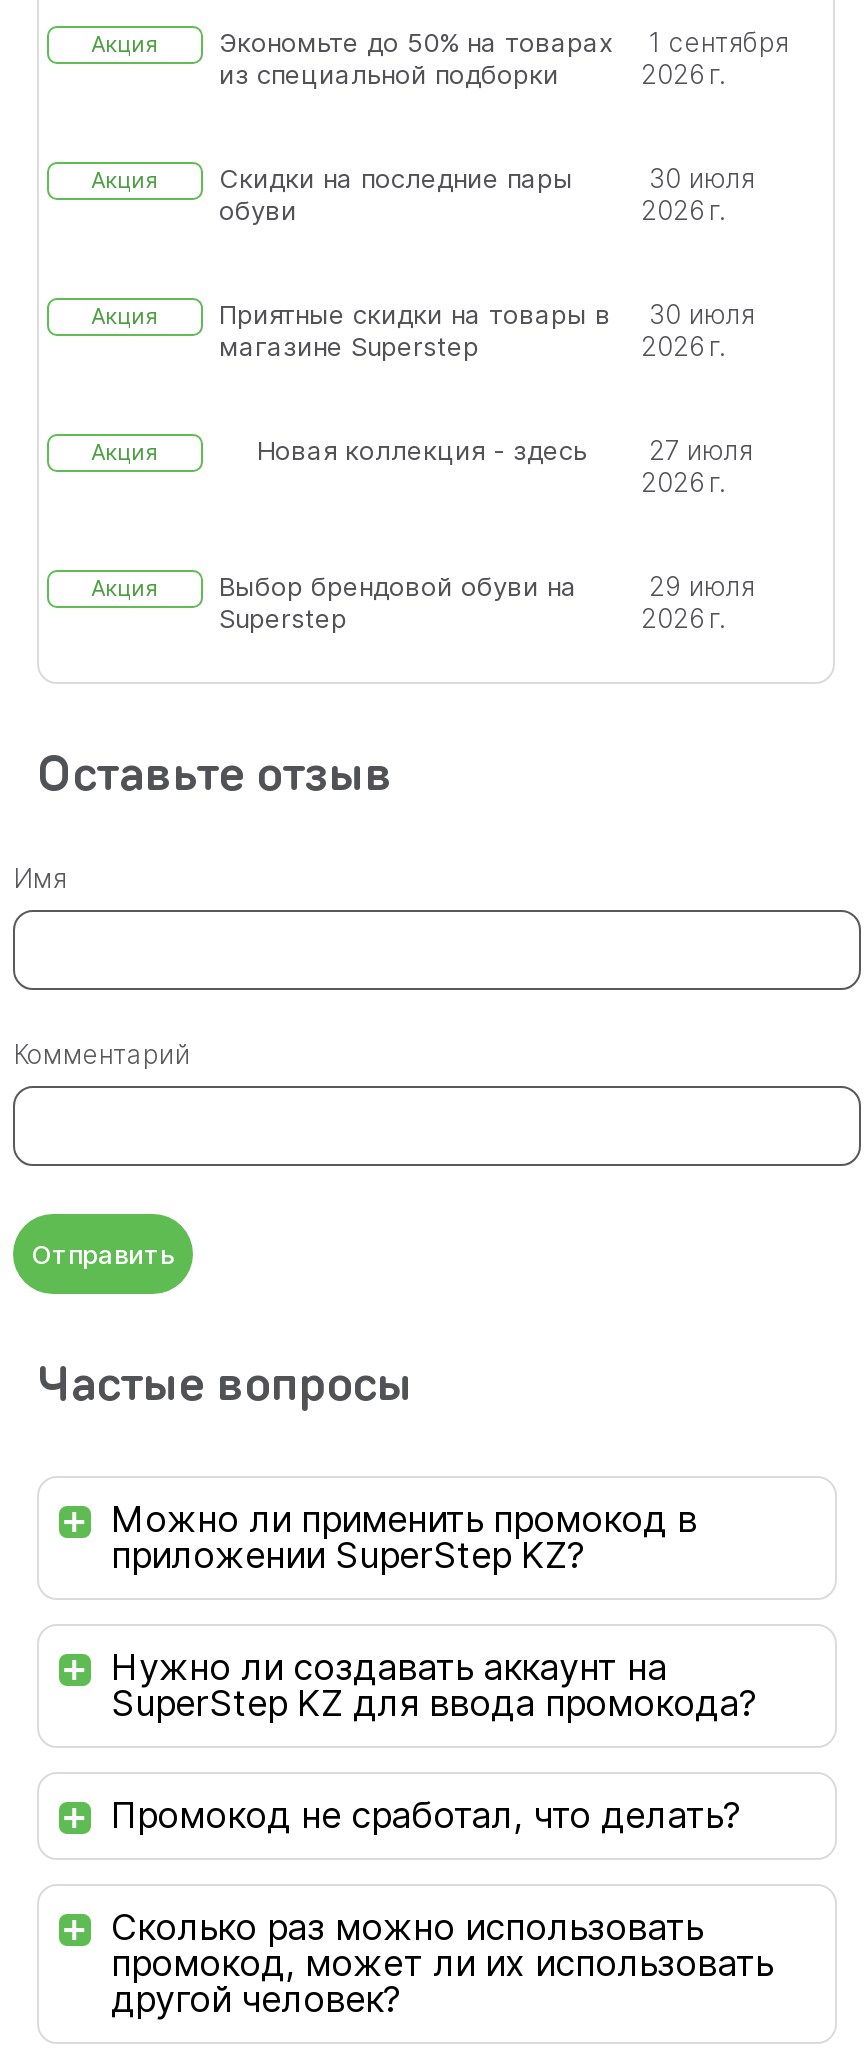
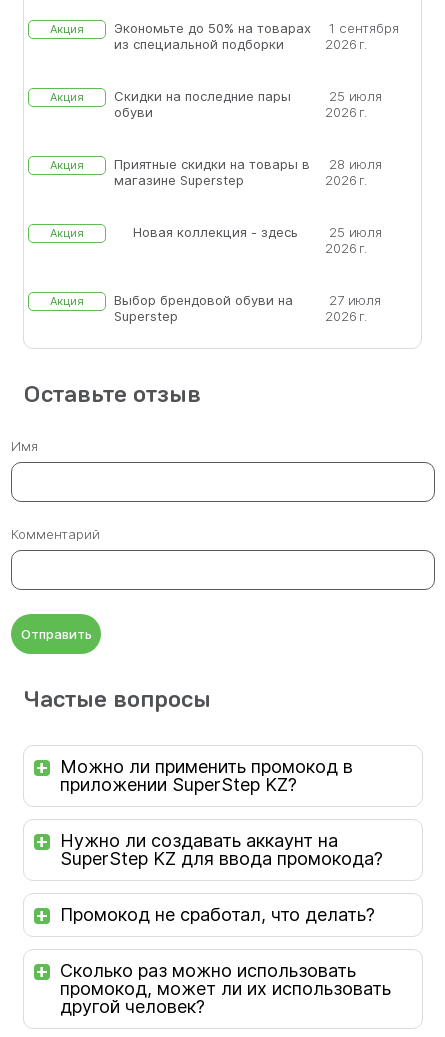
[649,162,755,194] 30 июля -> [329,88,382,104] 25 июля
[219,298,755,330] Приятные скидки на товары в 30 июля -> [114,156,382,172] Приятные скидки на товары в 28 июля
[257,434,753,466] Новая коллекция - здесь 27 июля -> [133,224,382,240] Новая коллекция - здесь 25 июля
[649,570,755,602] 29 июля -> [329,292,381,308] 27 июля

